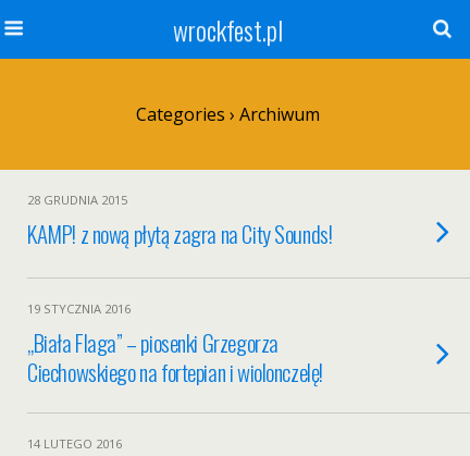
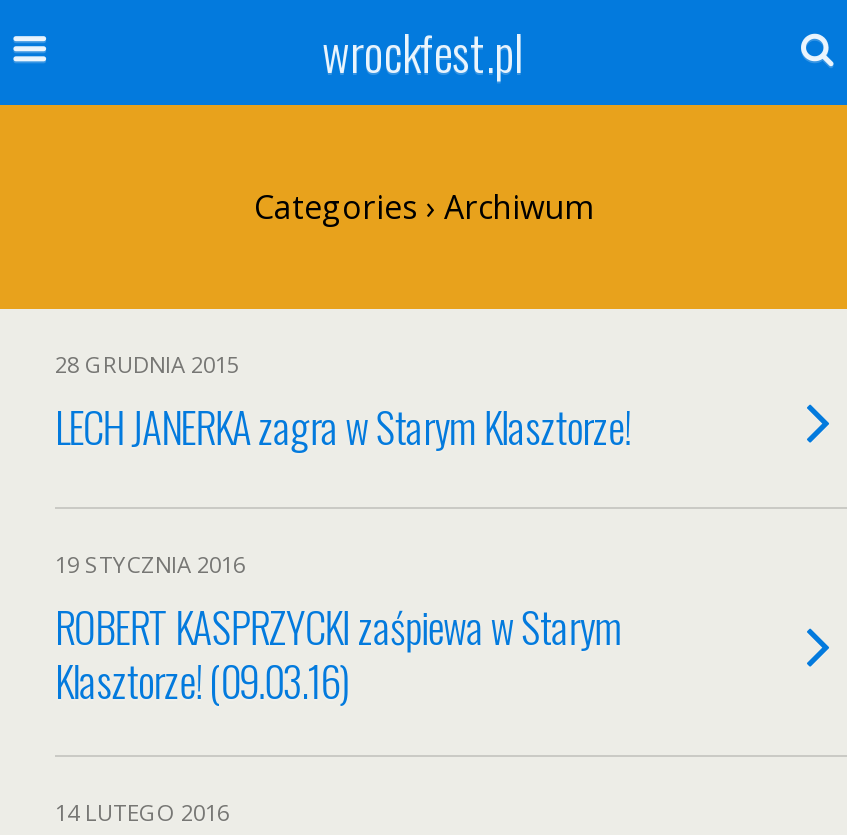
[27,217,332,250] KAMP! z nową płytą zagra na City Sounds! -> [55,395,631,457] LECH JANERKA zagra w Starym Klasztorze!
[27,325,323,389] „Biała Flaga” – piosenki Grzegorza | Ciechowskiego na fortepian i wiolonczelę! -> [55,595,622,711] ROBERT KASPRZYCKI zaśpiewa w Starym | Klasztorze! (09.03.16)

